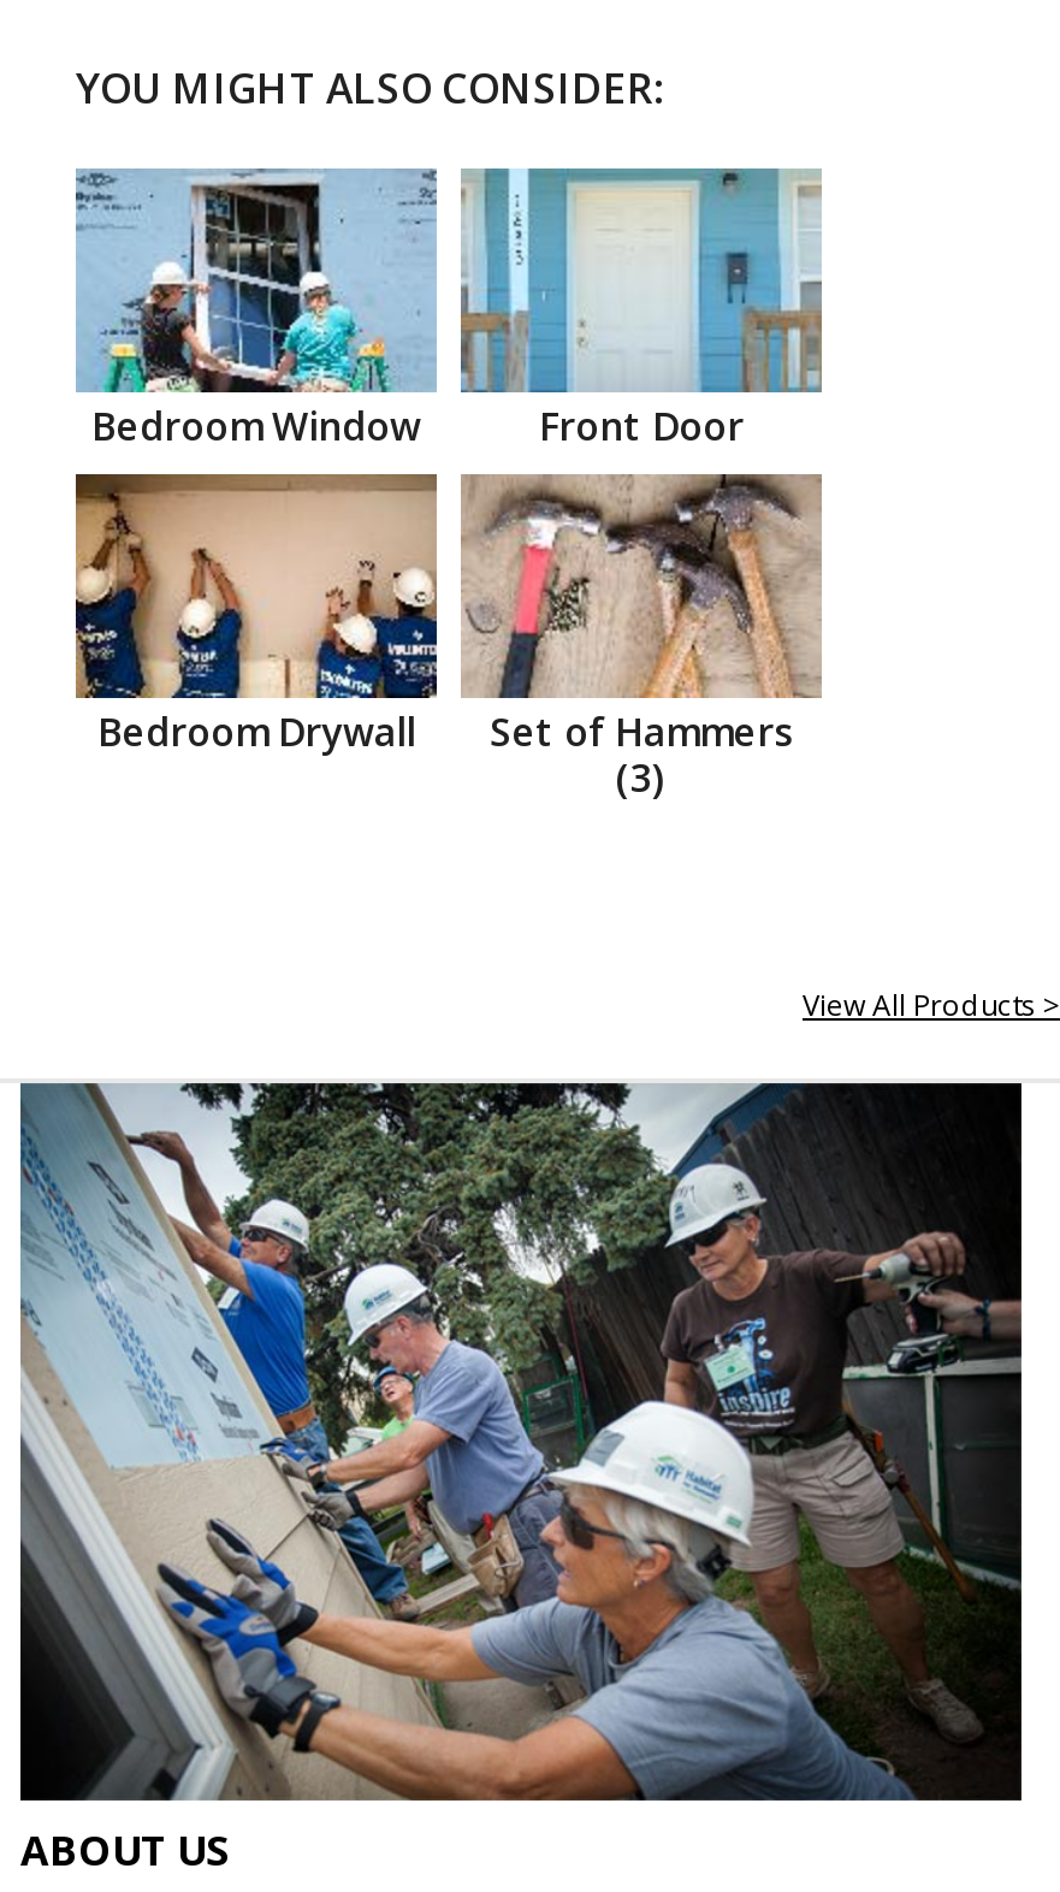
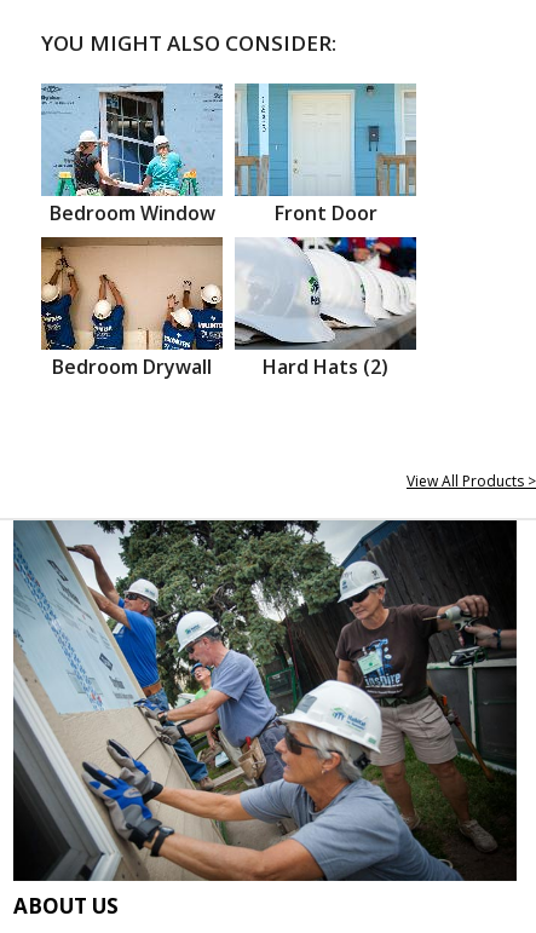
[461,472,824,803] [image] | Set of Hammers | (3) -> [234,236,417,380] [image] | Hard Hats (2)

